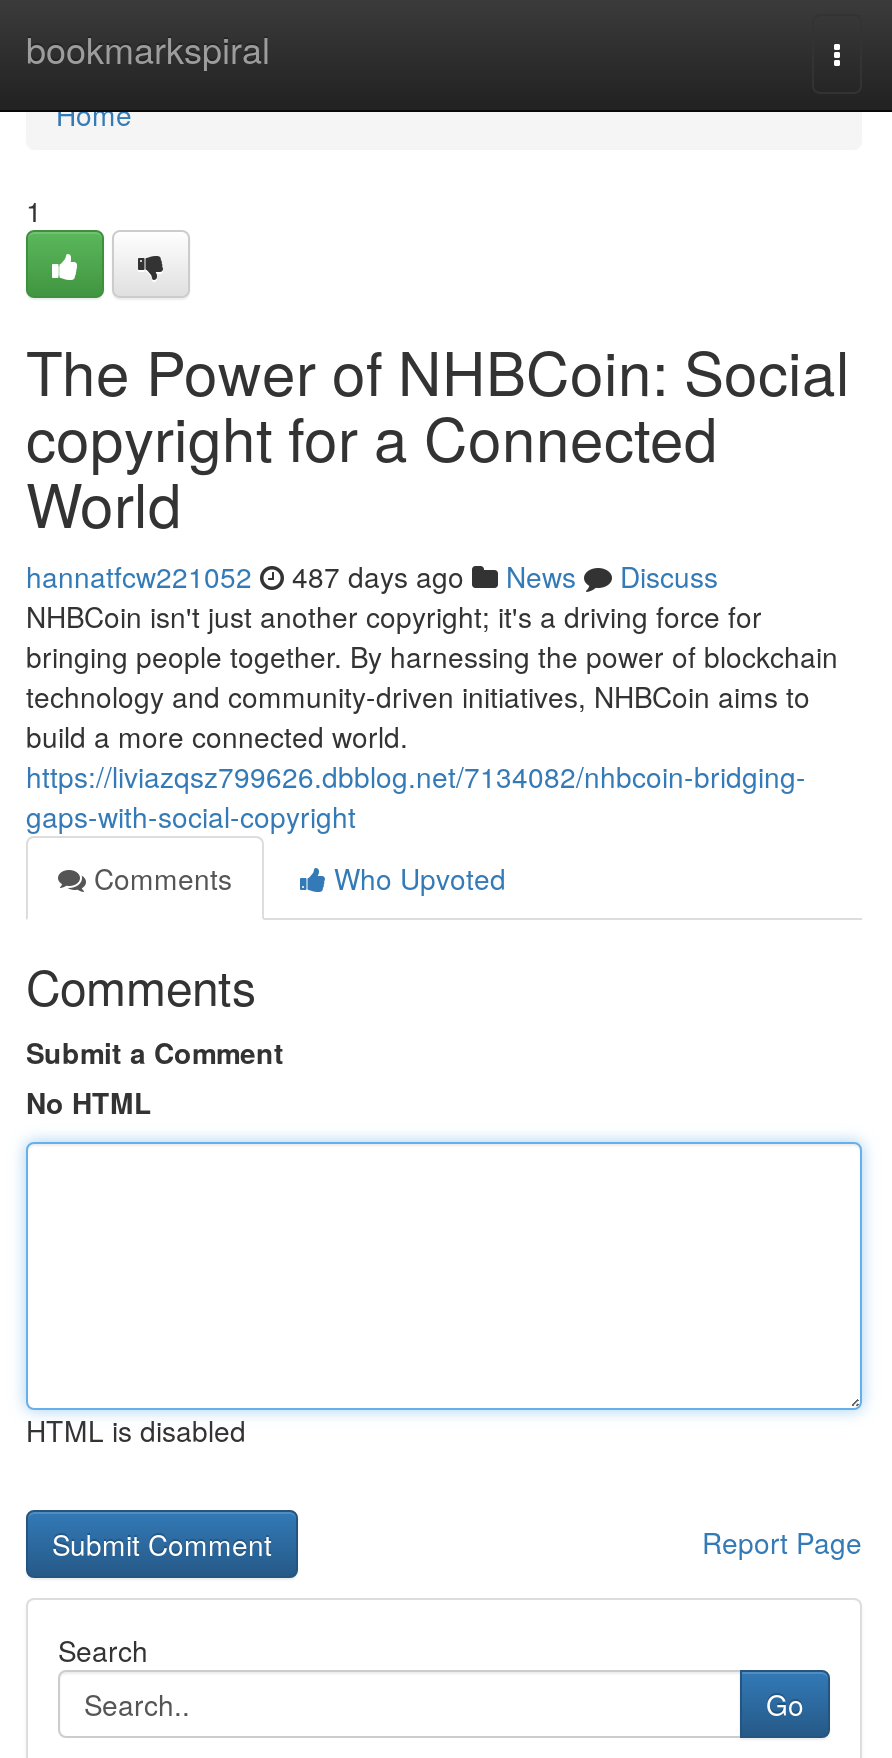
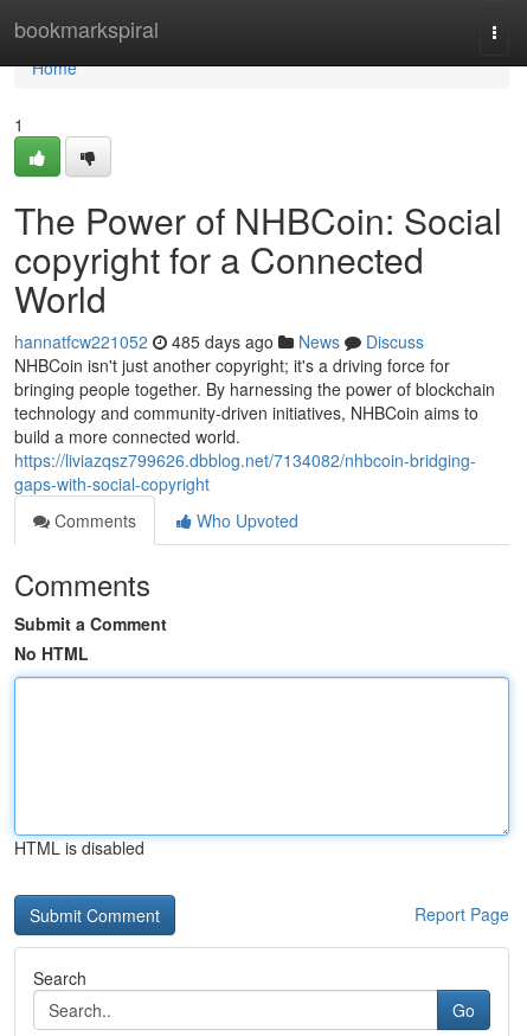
[26,556,718,596] hannatfcw221052 487 days ago News Discuss -> [14,330,424,353] hannatfcw221052 485 days ago News Discuss

